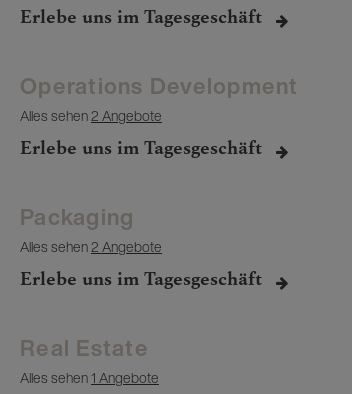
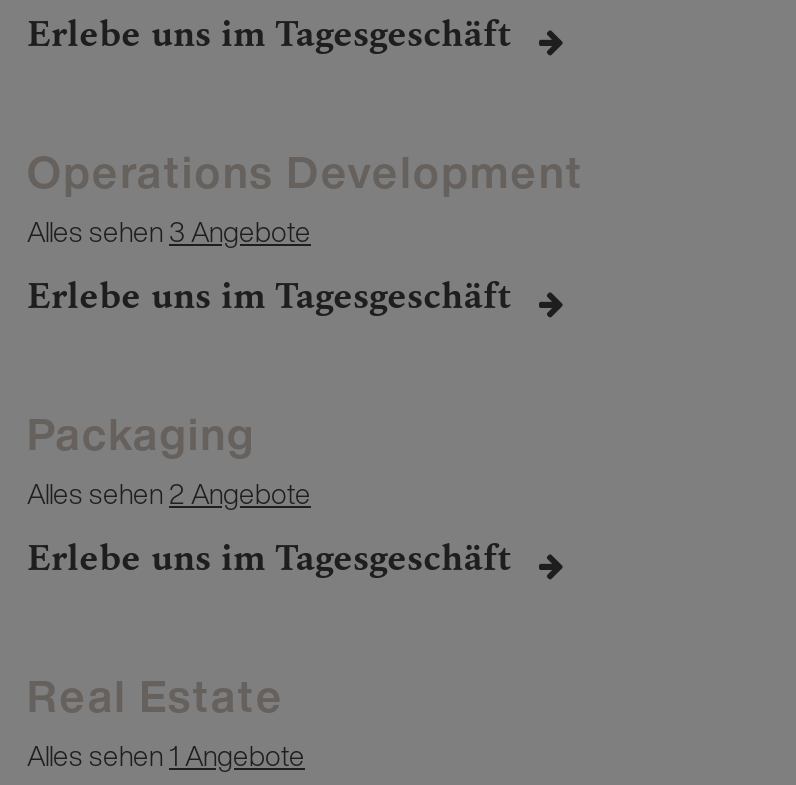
[20,105,162,126] Alles sehen 2 Angebote -> [27,210,311,252] Alles sehen 3 Angebote

